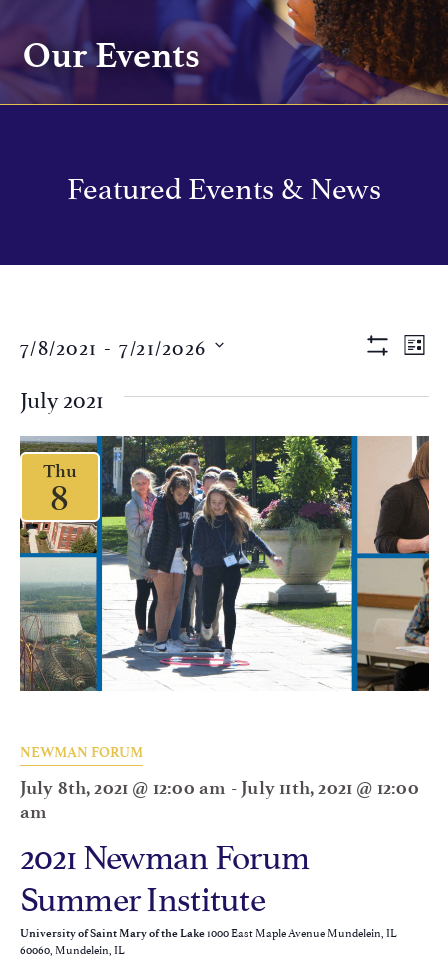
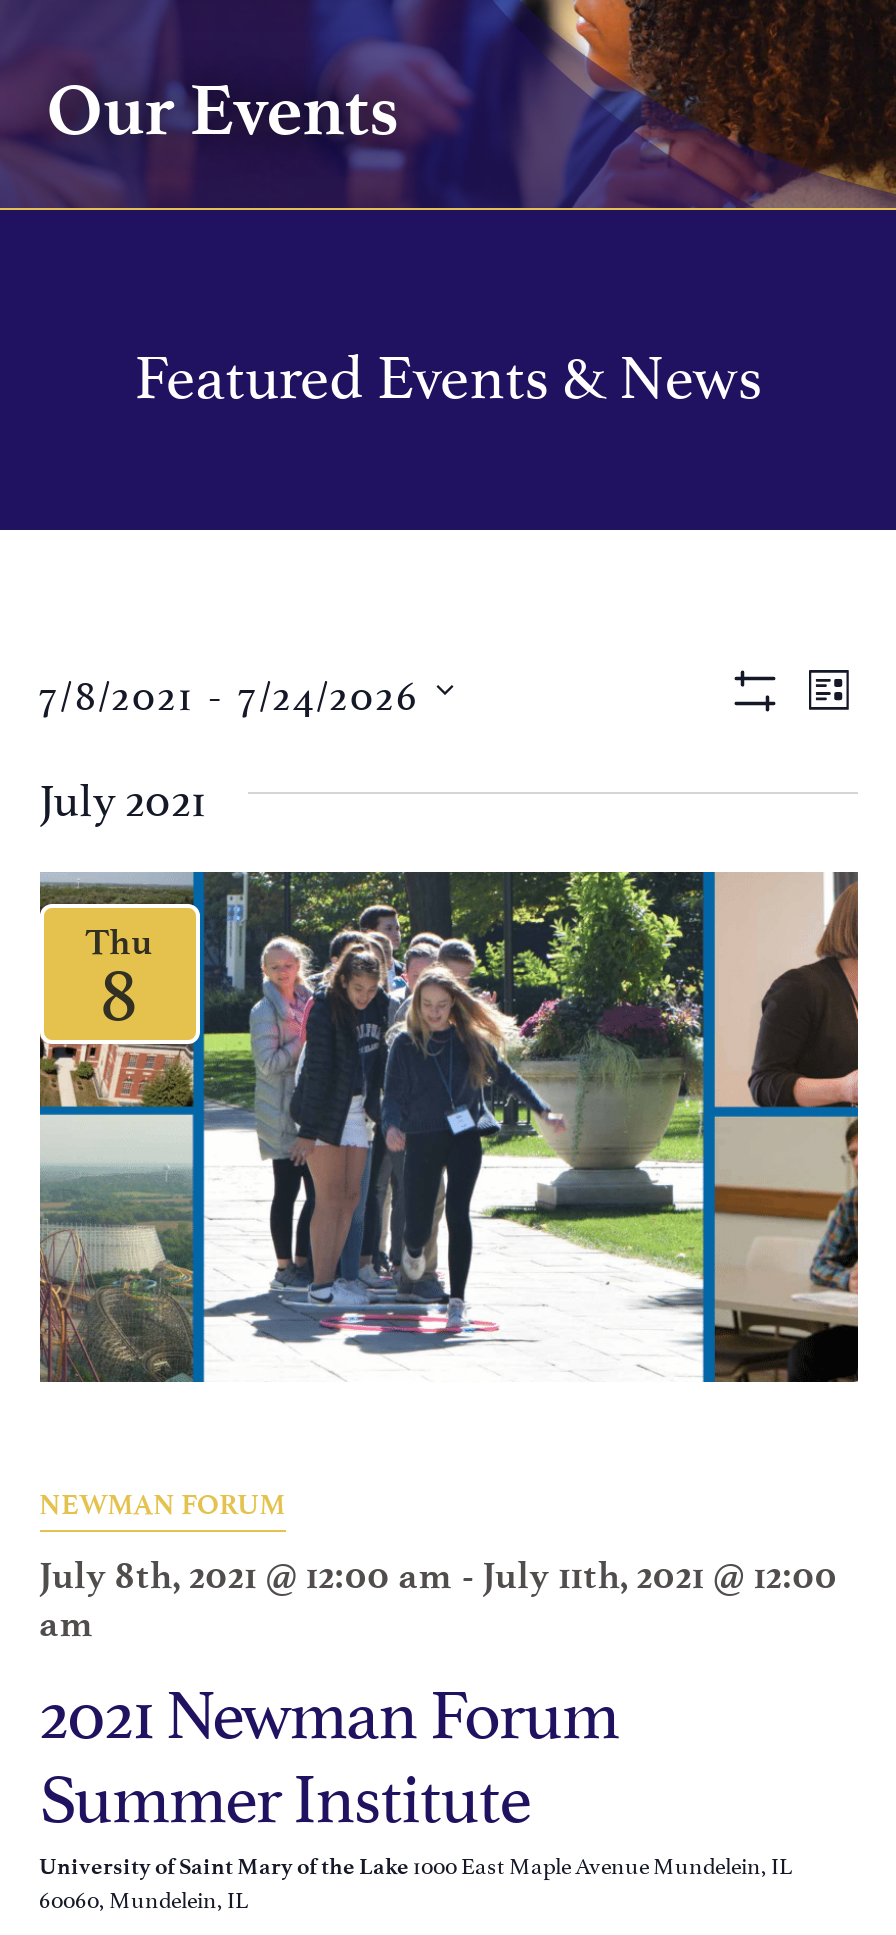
[19,329,206,361] 7/8/2021 - 7/21/2026 -> [39,658,419,722] 7/8/2021 - 7/24/2026

